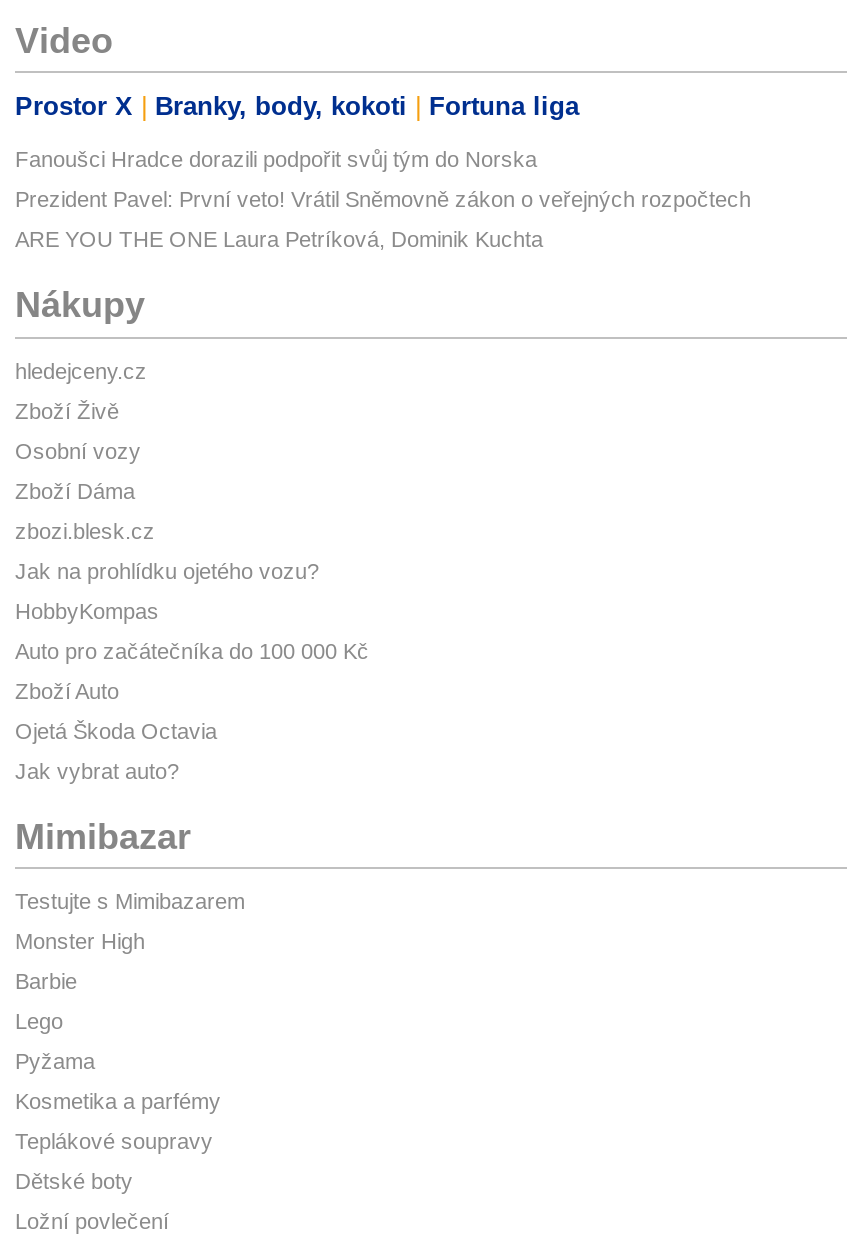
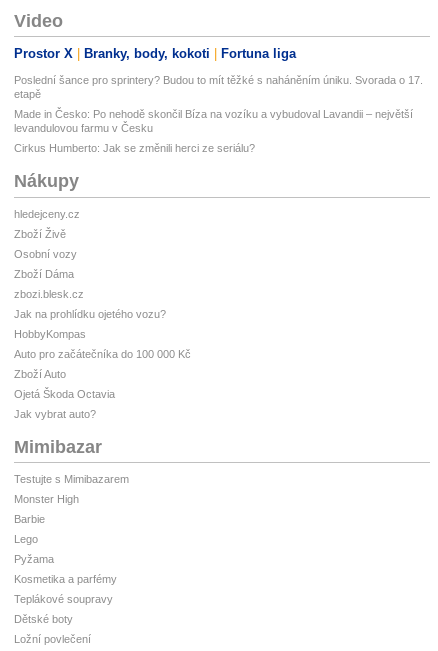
[15,148,537,172] Fanoušci Hradce dorazili podpořit svůj tým do Norska -> [14,74,423,100] Poslední šance pro sprintery? Budou to mít těžké s naháněním úniku. Svorada o 17. | etapě
[15,188,751,212] Prezident Pavel: První veto! Vrátil Sněmovně zákon o veřejných rozpočtech -> [14,108,413,134] Made in Česko: Po nehodě skončil Bíza na vozíku a vybudoval Lavandii – největší | levandulovou farmu v Česku
[15,228,543,252] ARE YOU THE ONE Laura Petríková, Dominik Kuchta -> [14,142,255,154] Cirkus Humberto: Jak se změnili herci ze seriálu?

